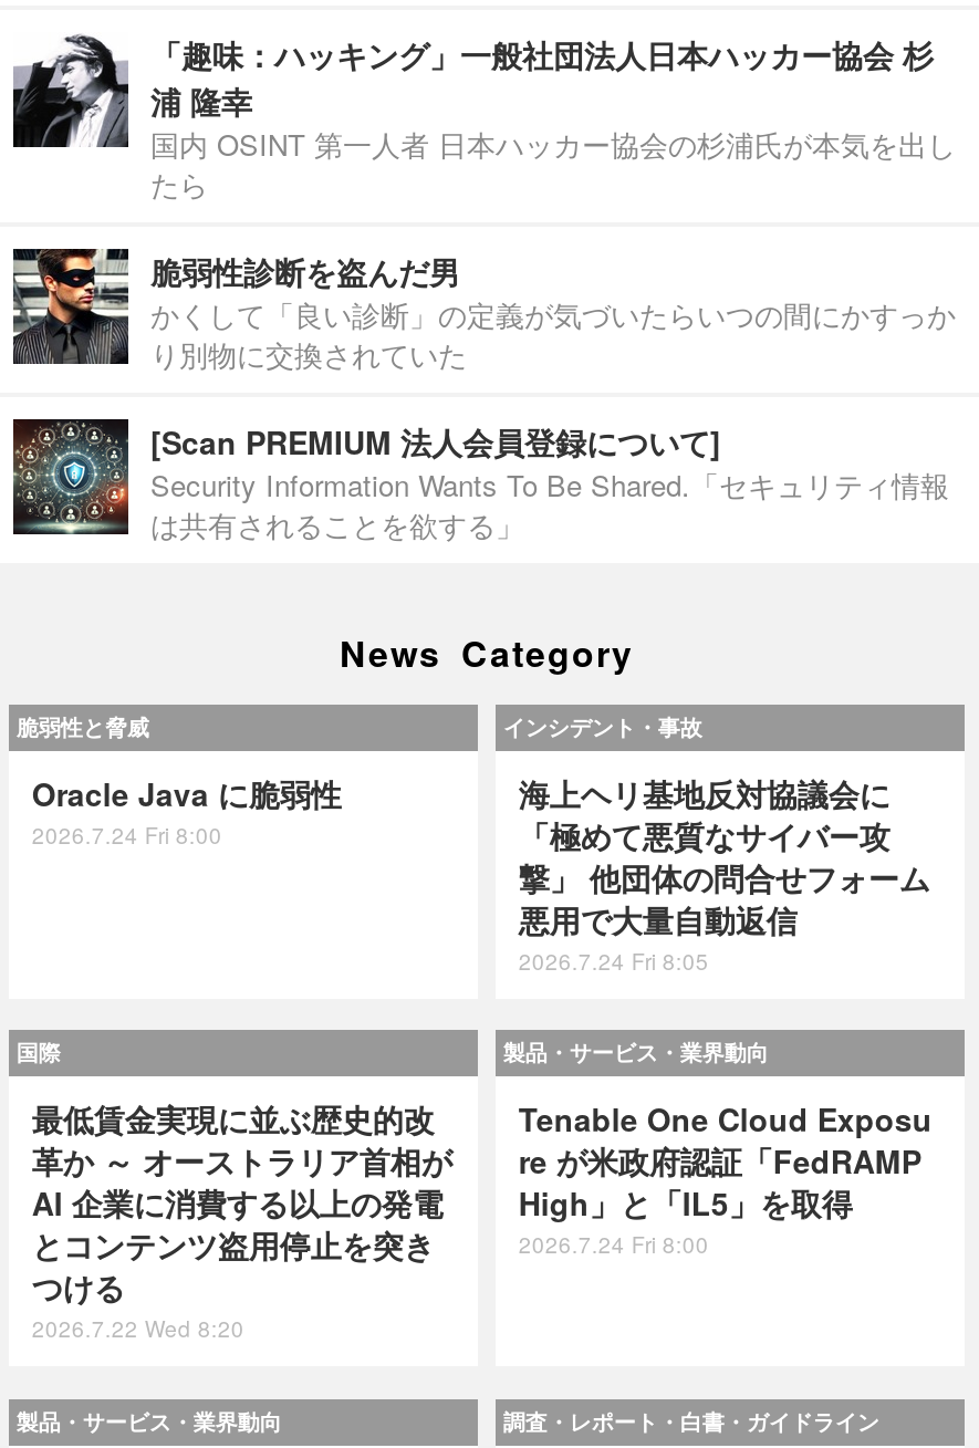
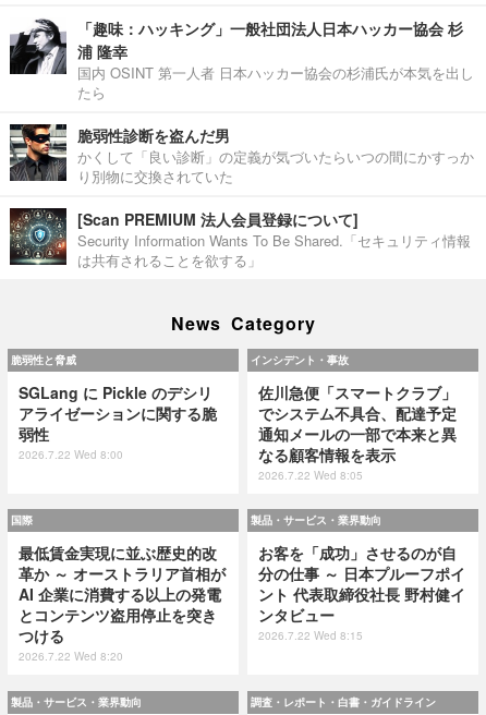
[32,771,342,850] Oracle Java に脆弱性 | 2026.7.24 Fri 8:00 -> [19,381,217,462] SGLang に Pickle のデシリ | アライゼーションに関する脆 | 弱性 | 2026.7.22 Wed 8:00
[519,771,930,977] 海上ヘリ基地反対協議会に | 「極めて悪質なサイバー攻 | 撃」 他団体の問合せフォーム | 悪用で大量自動返信 | 2026.7.24 Fri 8:05 -> [259,381,457,483] 佐川急便「スマートクラブ」 | でシステム不具合、配達予定 | 通知メールの一部で本来と異 | なる顧客情報を表示 | 2026.7.22 Wed 8:05
[519,1097,932,1261] Tenable One Cloud Exposu | re が米政府認証「FedRAMP | High」と「IL5」を取得 | 2026.7.24 Fri 8:00 -> [259,542,466,643] お客を「成功」させるのが自 | 分の仕事 ～ 日本プルーフポイ | ント 代表取締役社長 野村健イ | ンタビュー | 2026.7.22 Wed 8:15

